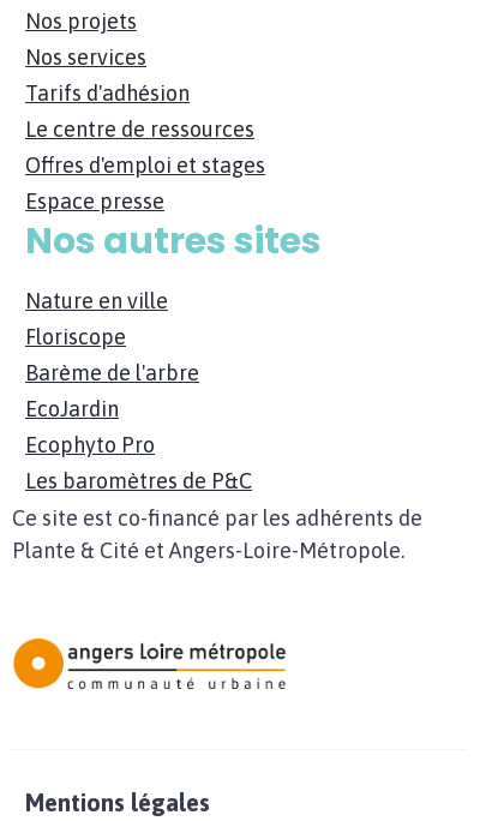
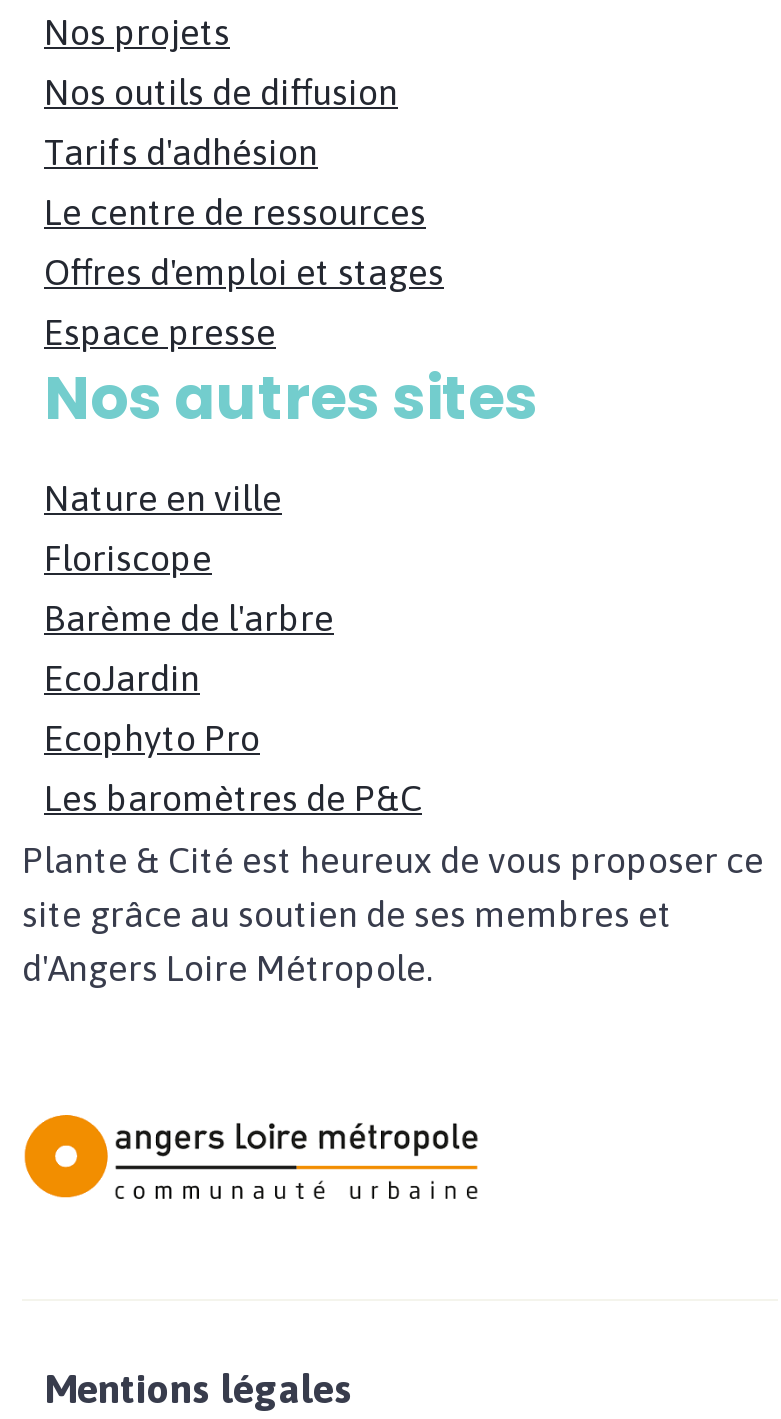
[25,44,146,70] Nos services -> [44,71,398,113] Nos outils de diffusion
[12,505,422,563] Ce site est co-financé par les adhérents de | Plante & Cité et Angers-Loire-Métropole. -> [22,839,764,989] Plante & Cité est heureux de vous proposer ce | site grâce au soutien de ses membres et | d'Angers Loire Métropole.

